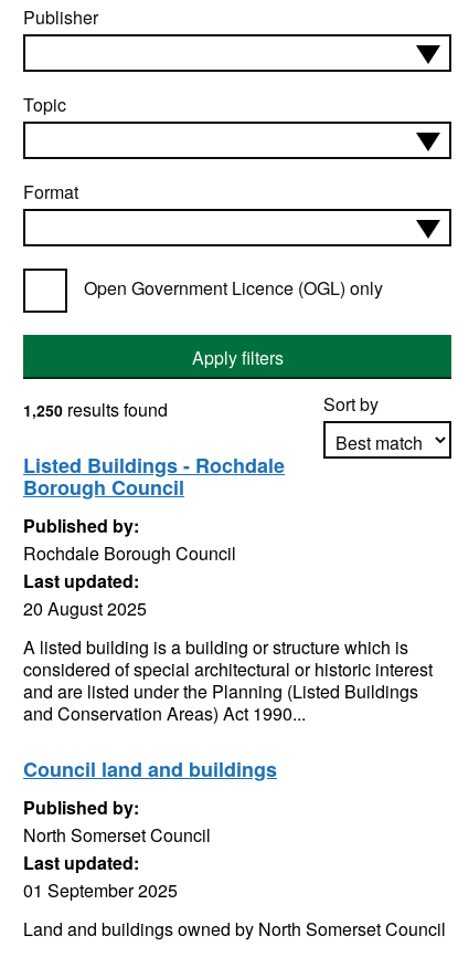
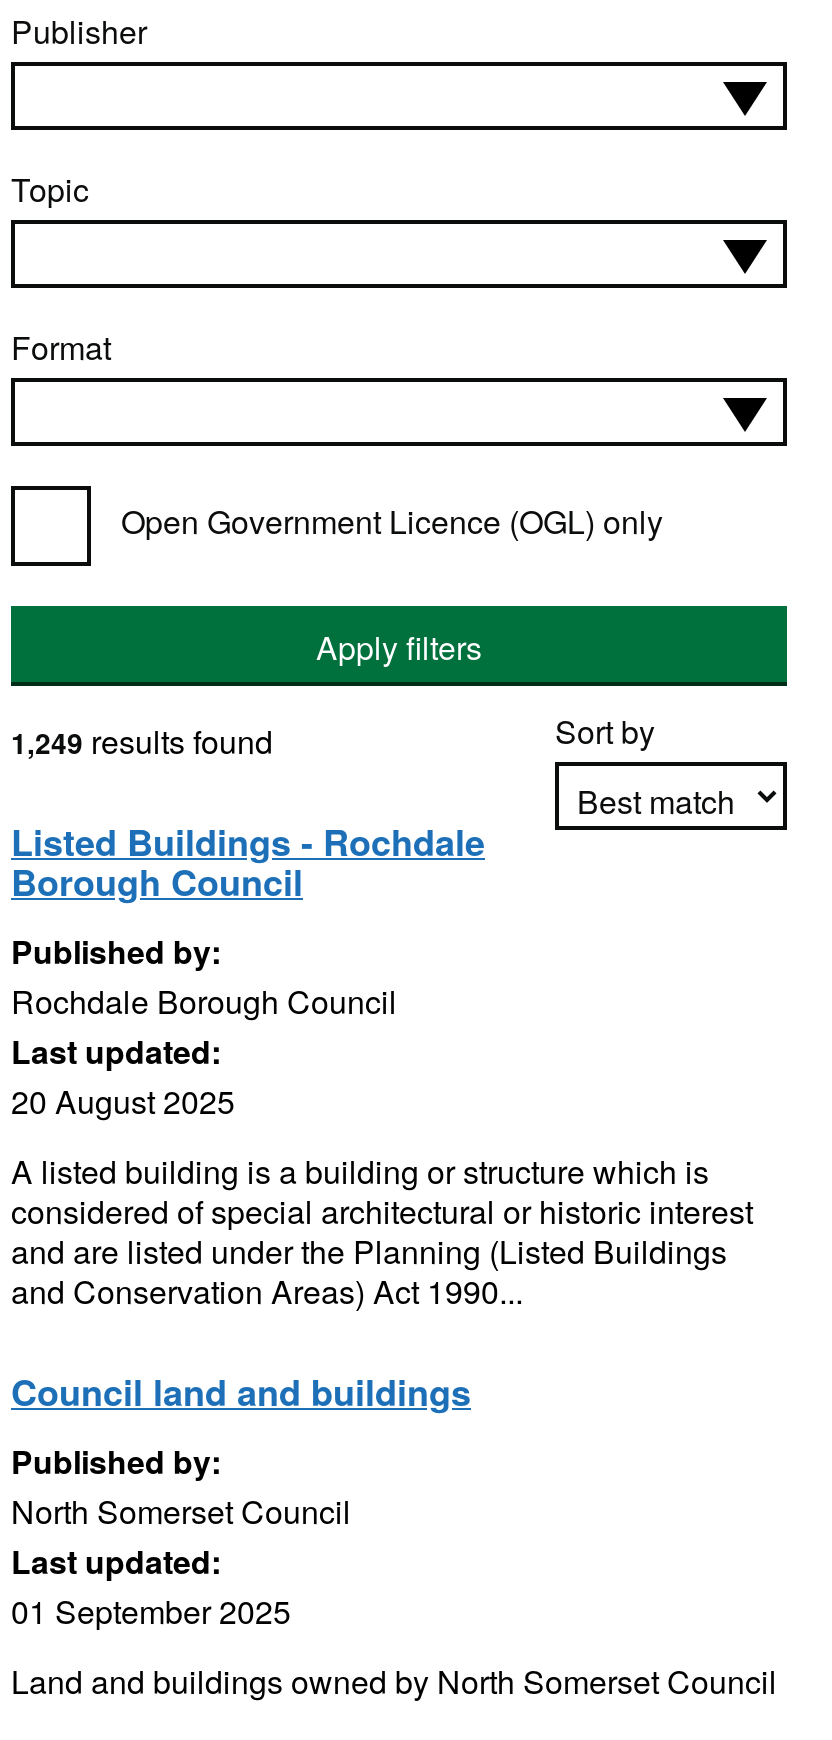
[23,397,168,422] 1,250 results found -> [11,718,273,764] 1,249 results found

